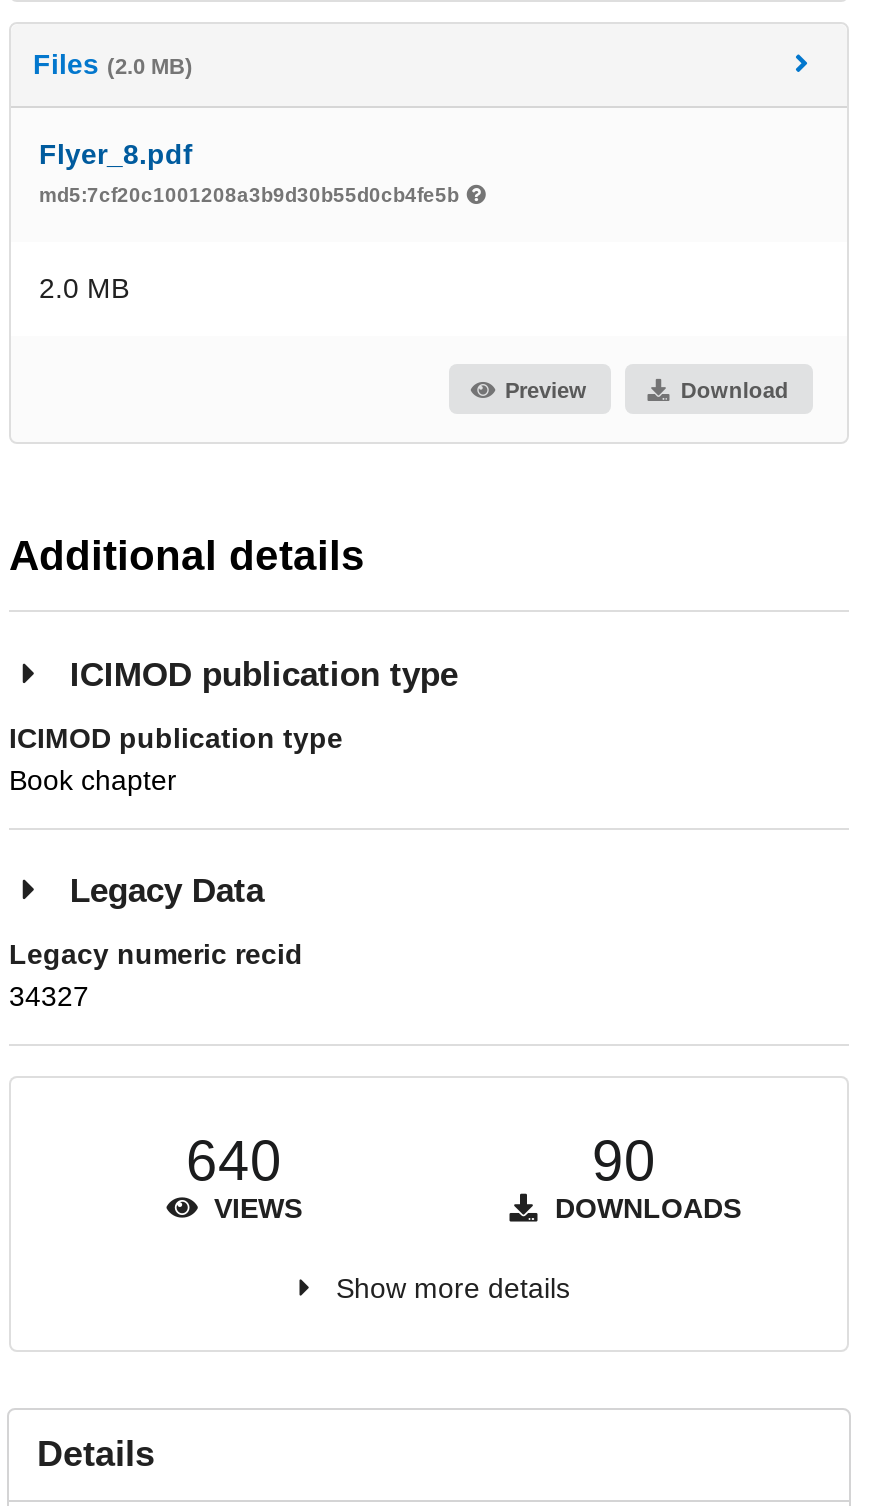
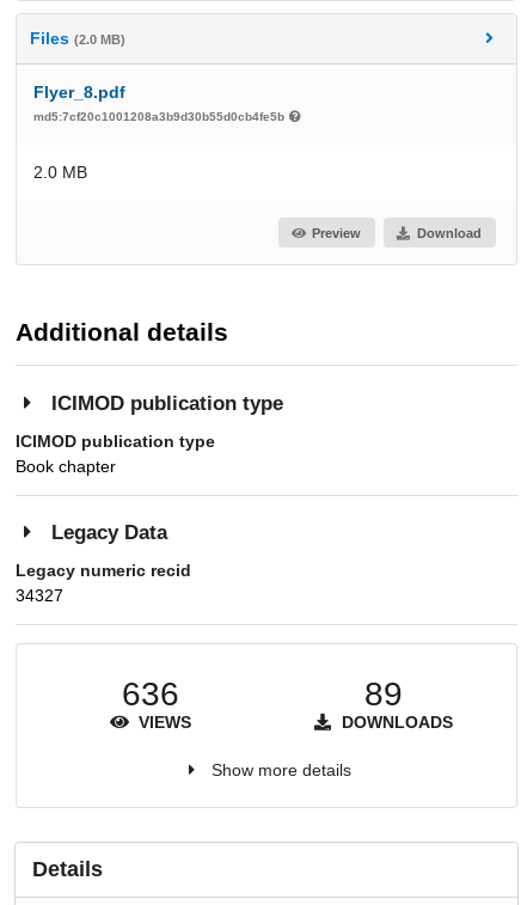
[186,1130,282,1192] 640 -> [121,675,179,713] 636
[592,1130,656,1192] 90 -> [364,675,402,713] 89

